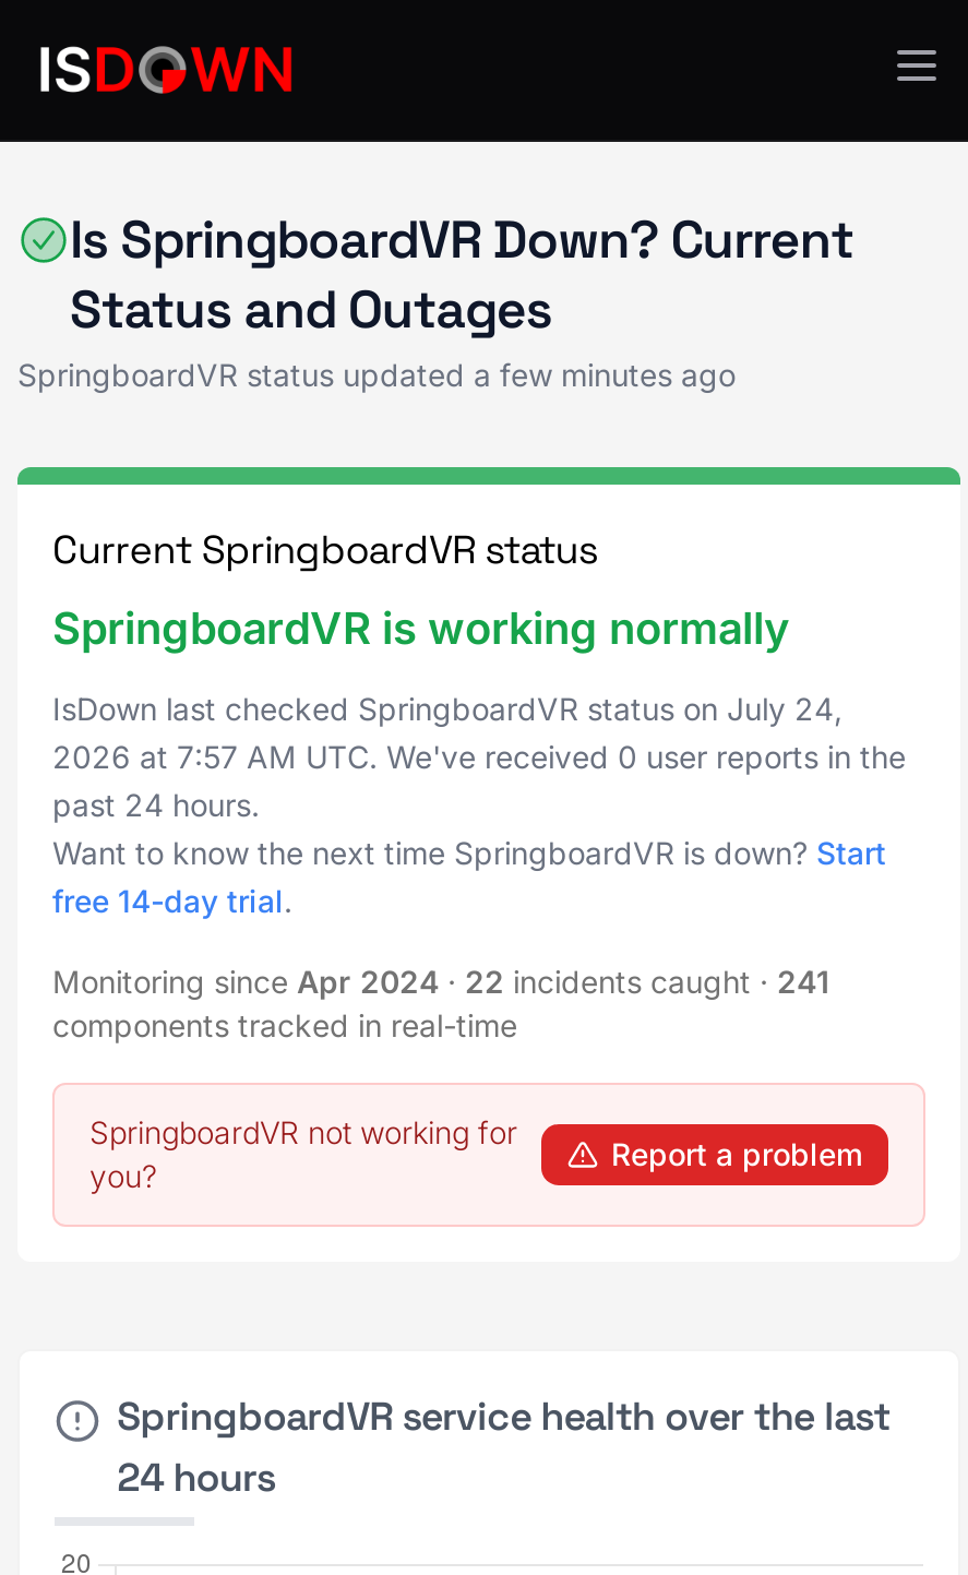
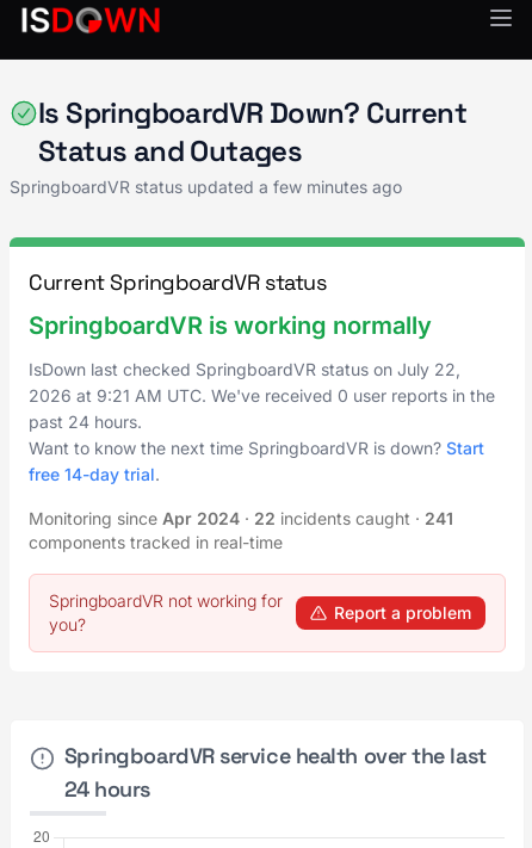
[52,690,842,727] IsDown last checked SpringboardVR status on July 24, -> [29,359,460,379] IsDown last checked SpringboardVR status on July 22,
[52,738,906,775] 2026 at 7:57 AM UTC. We've received 0 user reports in the -> [29,385,495,406] 2026 at 9:21 AM UTC. We've received 0 user reports in the

